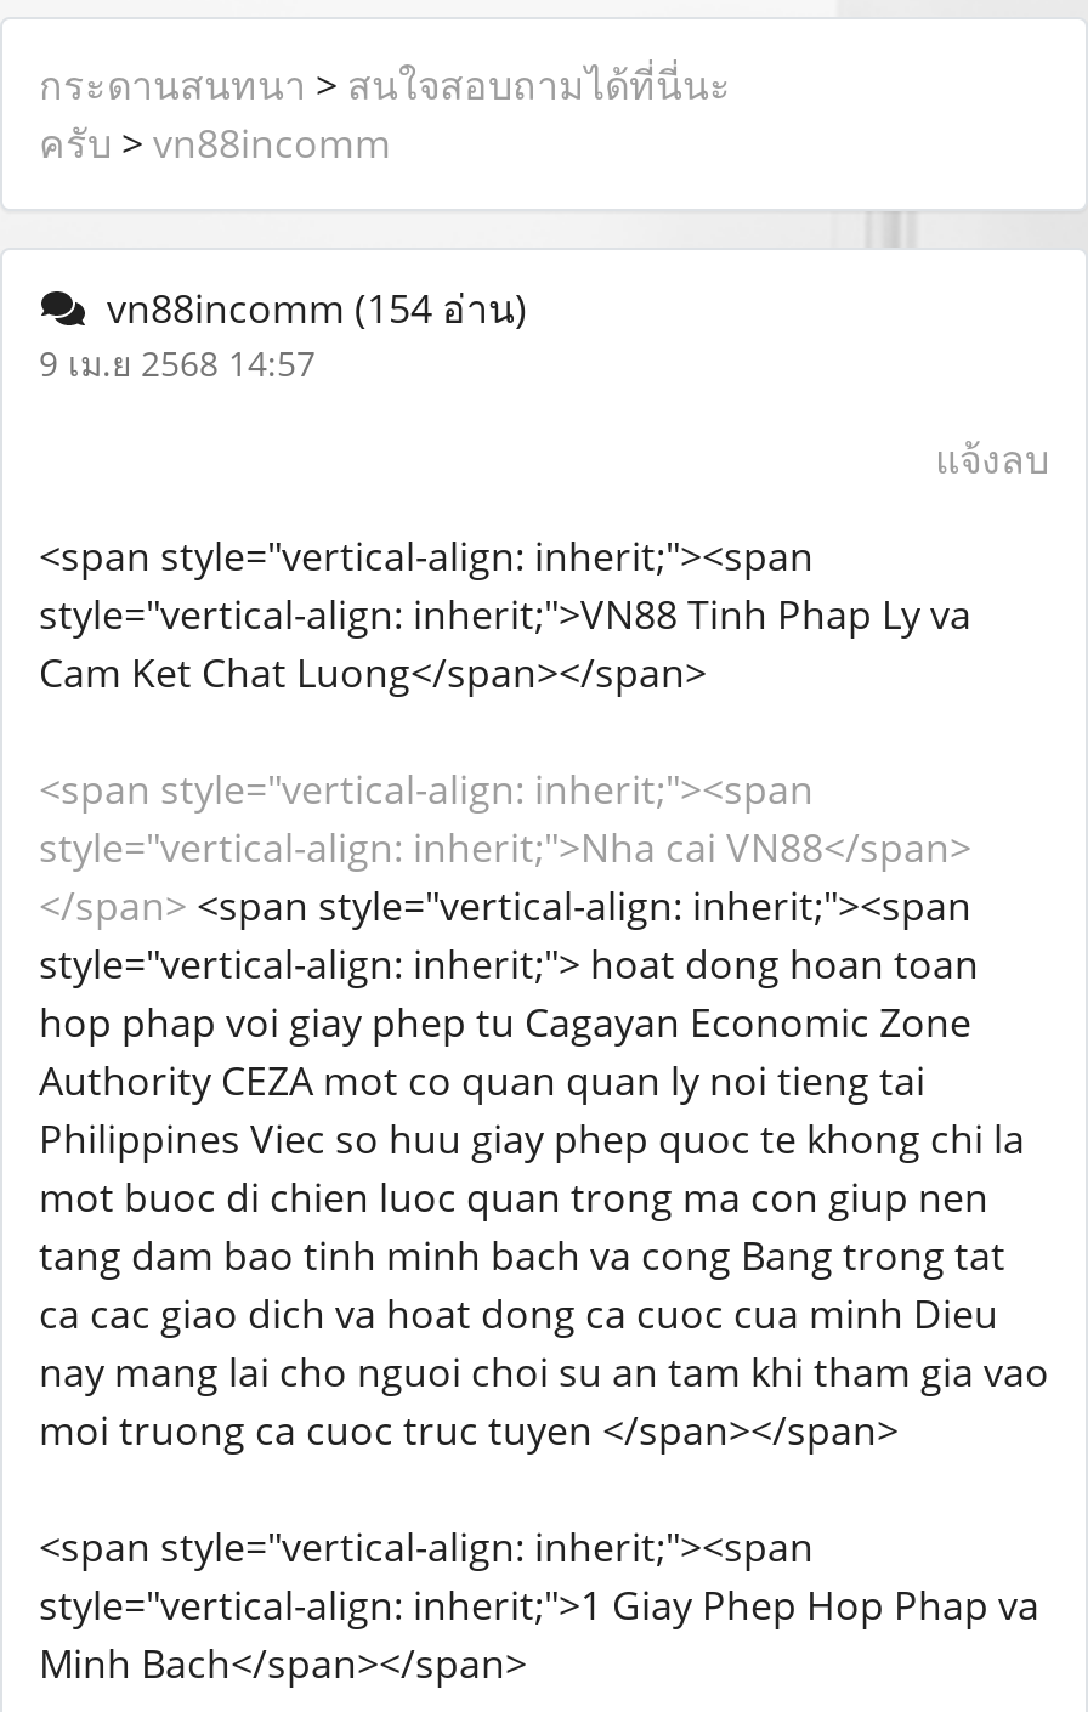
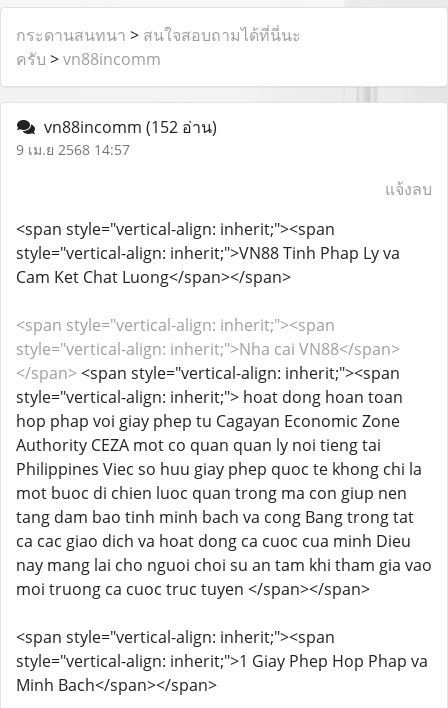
[87,282,527,336] vn88incomm (154 อ่าน) -> [36,116,217,138] vn88incomm (152 อ่าน)

